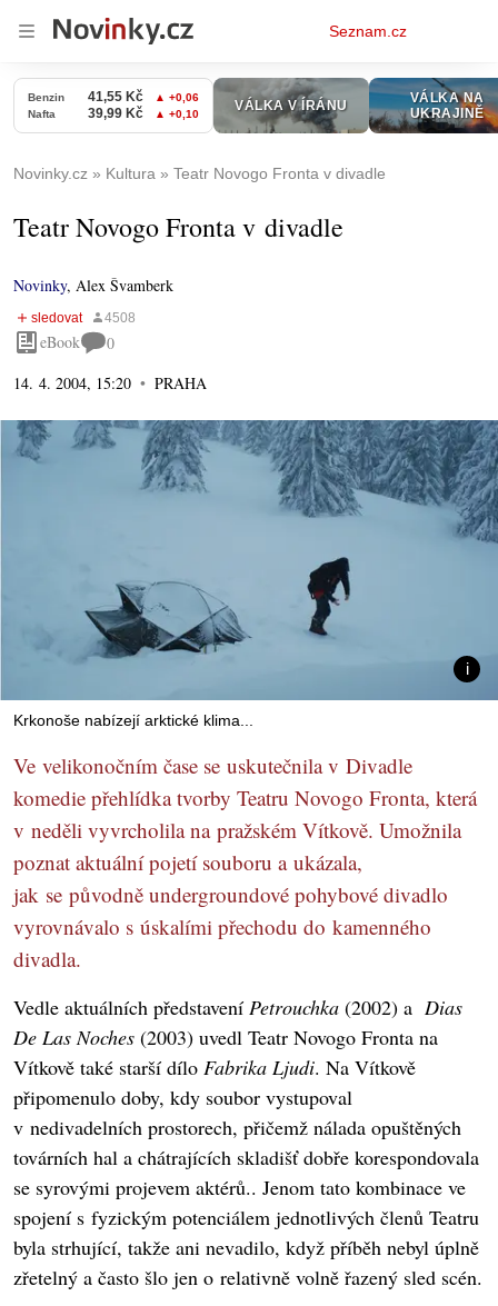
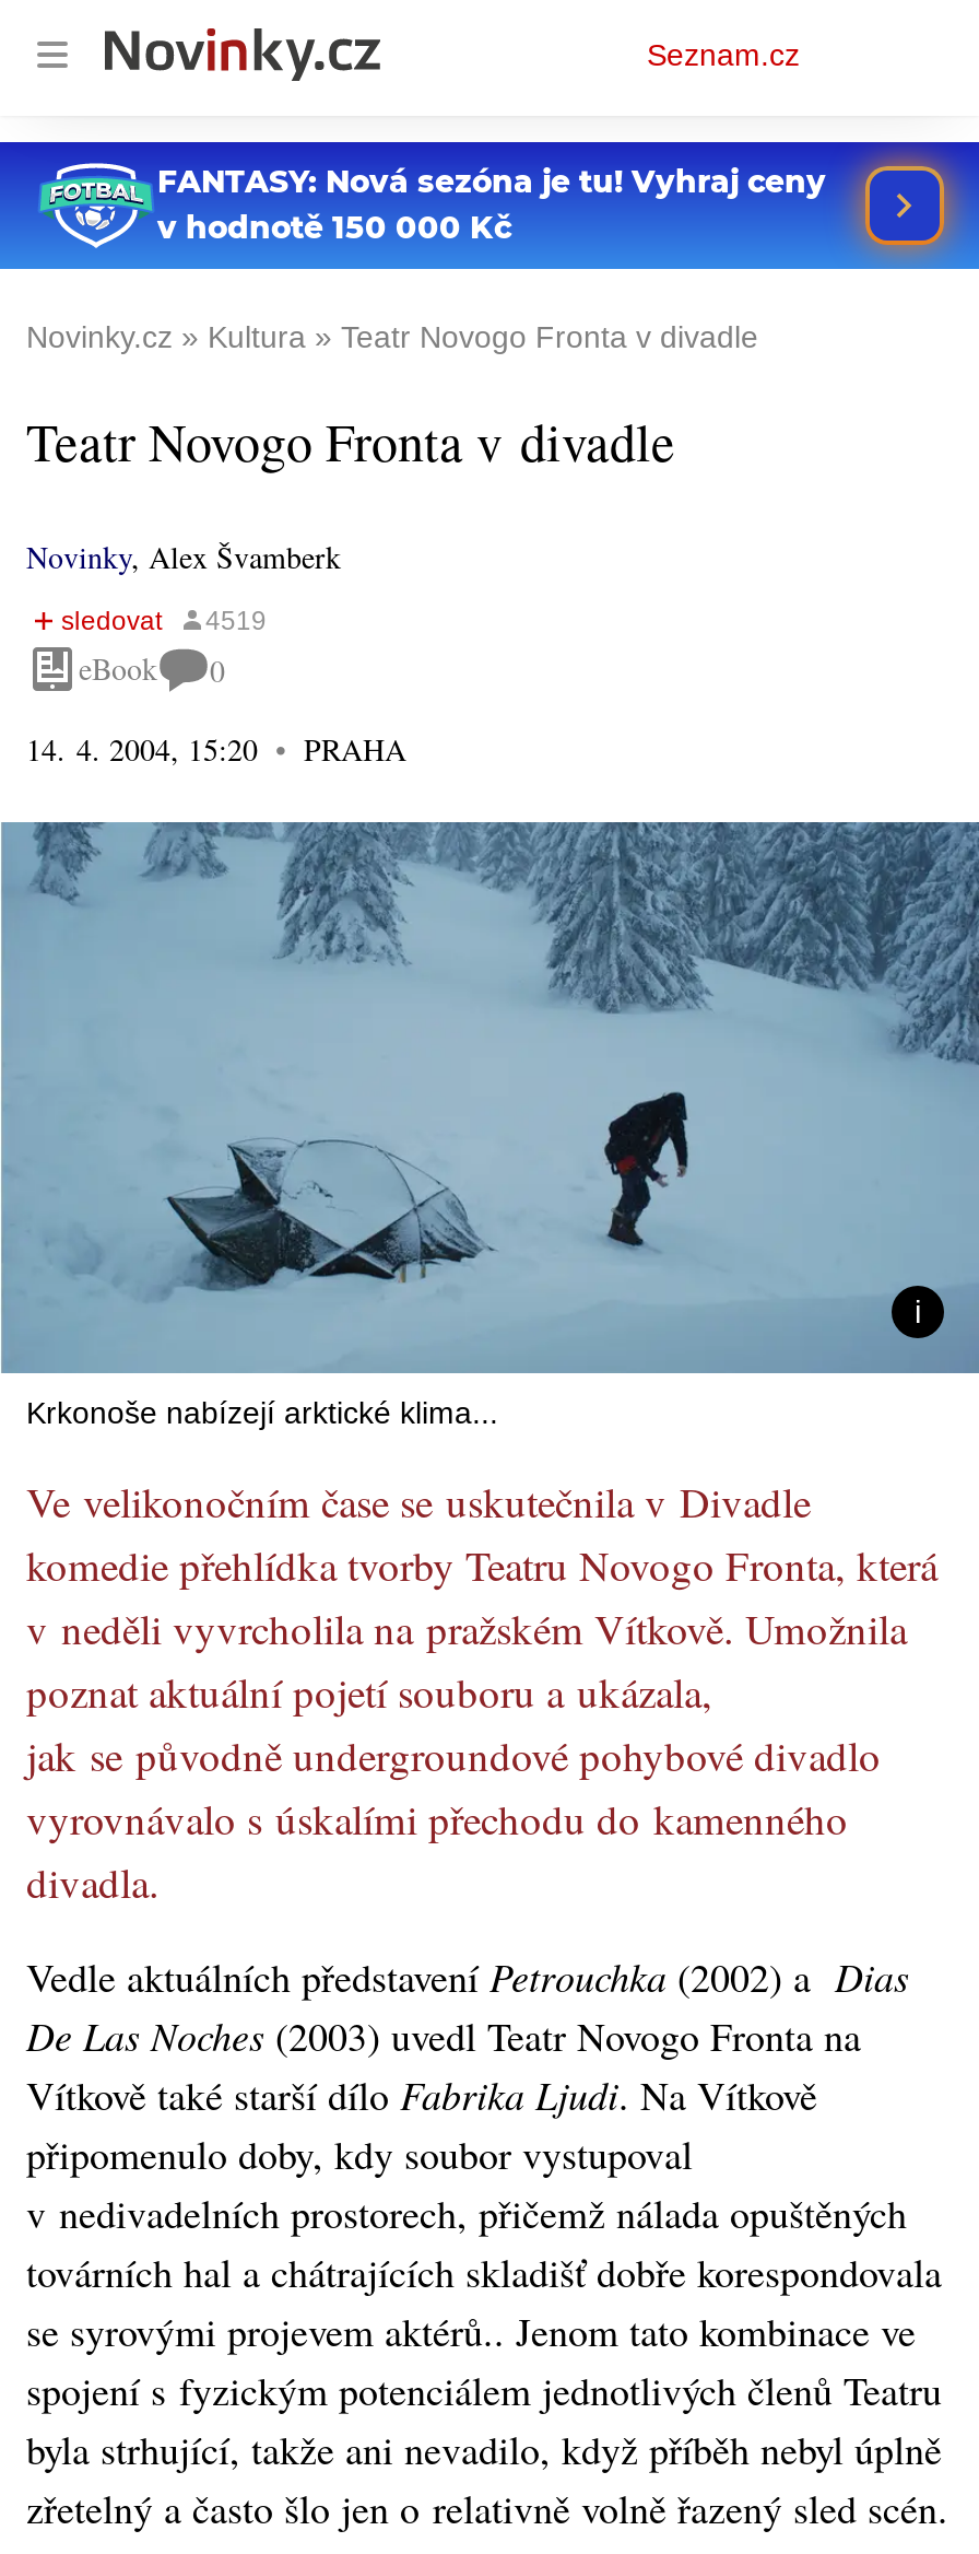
[3,76,495,139] [image] -> [7,140,972,271] [image]

